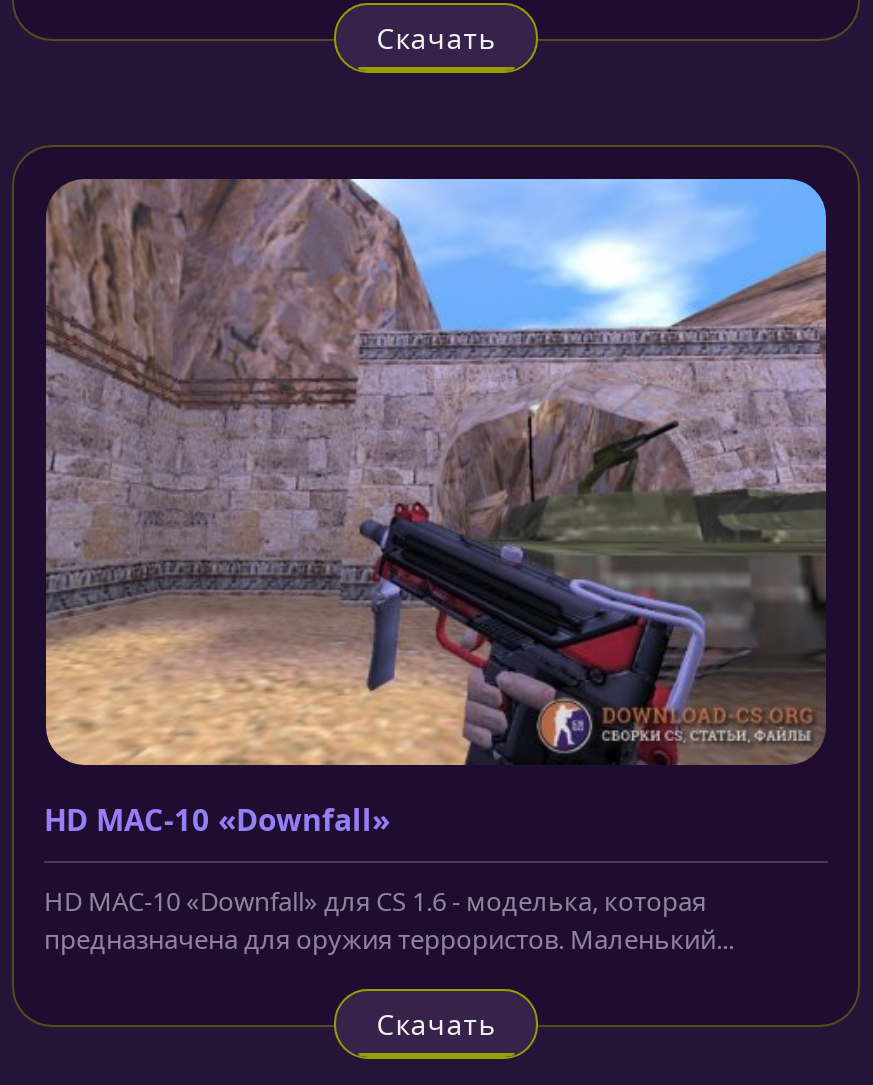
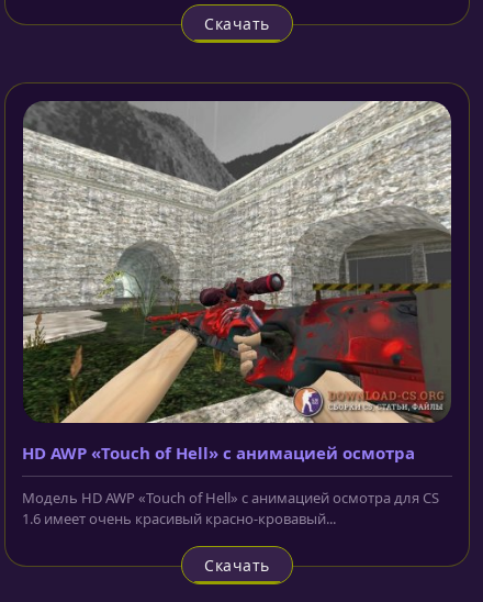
[44,177,828,839] [image] | HD MAC-10 «Downfall» -> [22,100,452,463] [image] | HD AWP «Touch of Hell» с анимацией осмотра
[44,883,734,957] HD MAC-10 «Downfall» для CS 1.6 - моделька, которая | предназначена для оружия террористов. Маленький... -> [22,488,439,528] Модель HD AWP «Touch of Hell» с анимацией осмотра для CS | 1.6 имеет очень красивый красно-кровавый...

